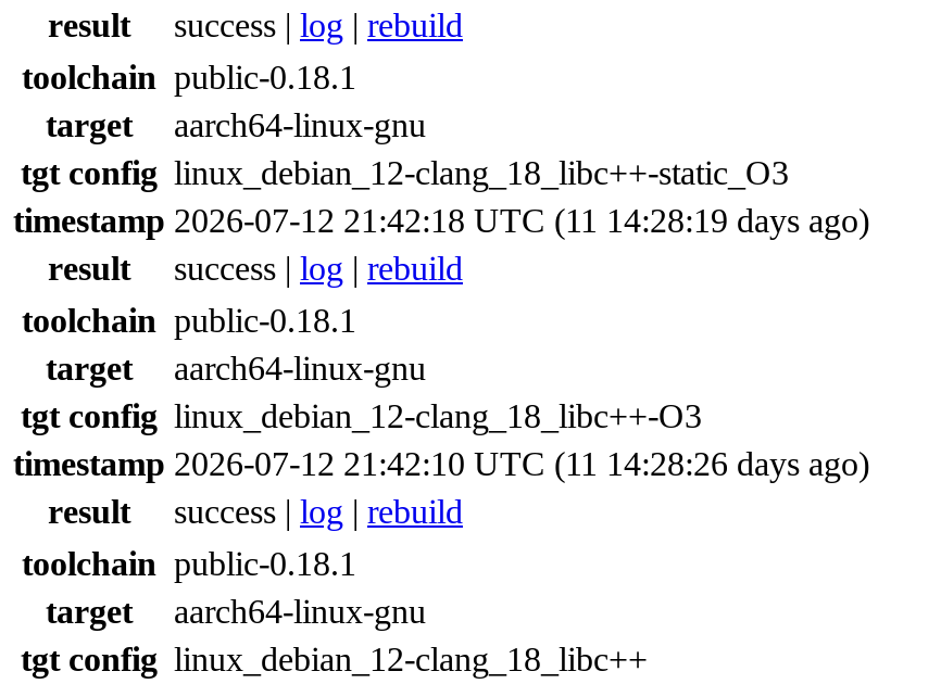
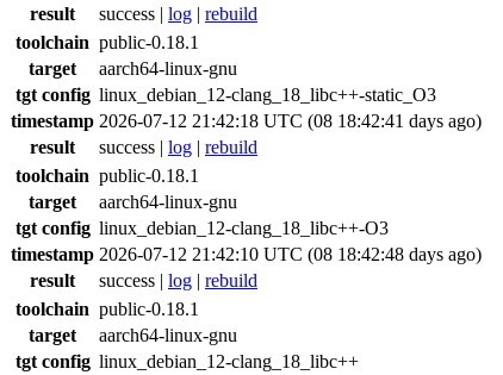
[13,202,869,239] timestamp 2026-07-12 21:42:18 UTC (11 14:28:19 days ago) -> [11,111,482,131] timestamp 2026-07-12 21:42:18 UTC (08 18:42:41 days ago)
[13,445,869,482] timestamp 2026-07-12 21:42:10 UTC (11 14:28:26 days ago) -> [11,244,482,264] timestamp 2026-07-12 21:42:10 UTC (08 18:42:48 days ago)

